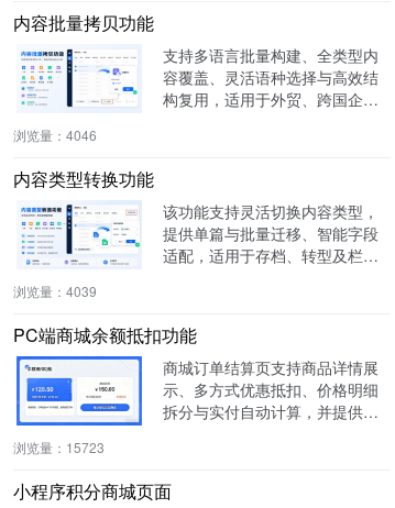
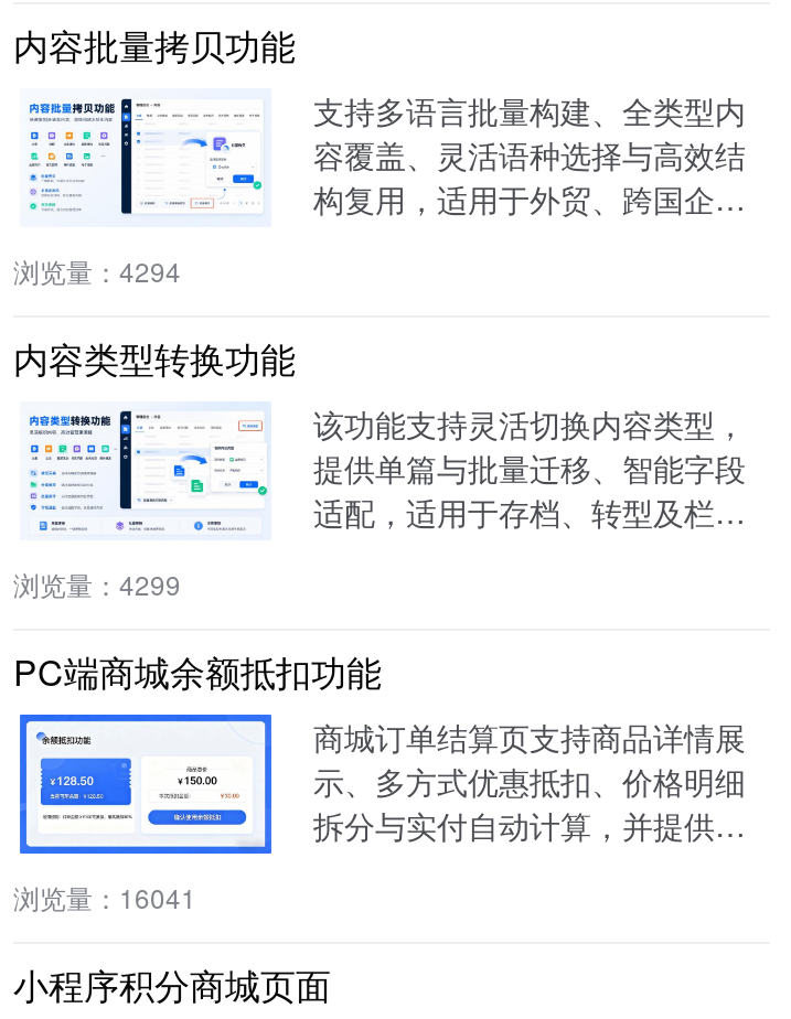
[13,125,97,144] 浏览量：4046 -> [13,251,181,288] 浏览量：4294
[13,281,97,300] 浏览量：4039 -> [13,564,181,601] 浏览量：4299
[13,437,105,456] 浏览量：15723 -> [13,877,196,915] 浏览量：16041

